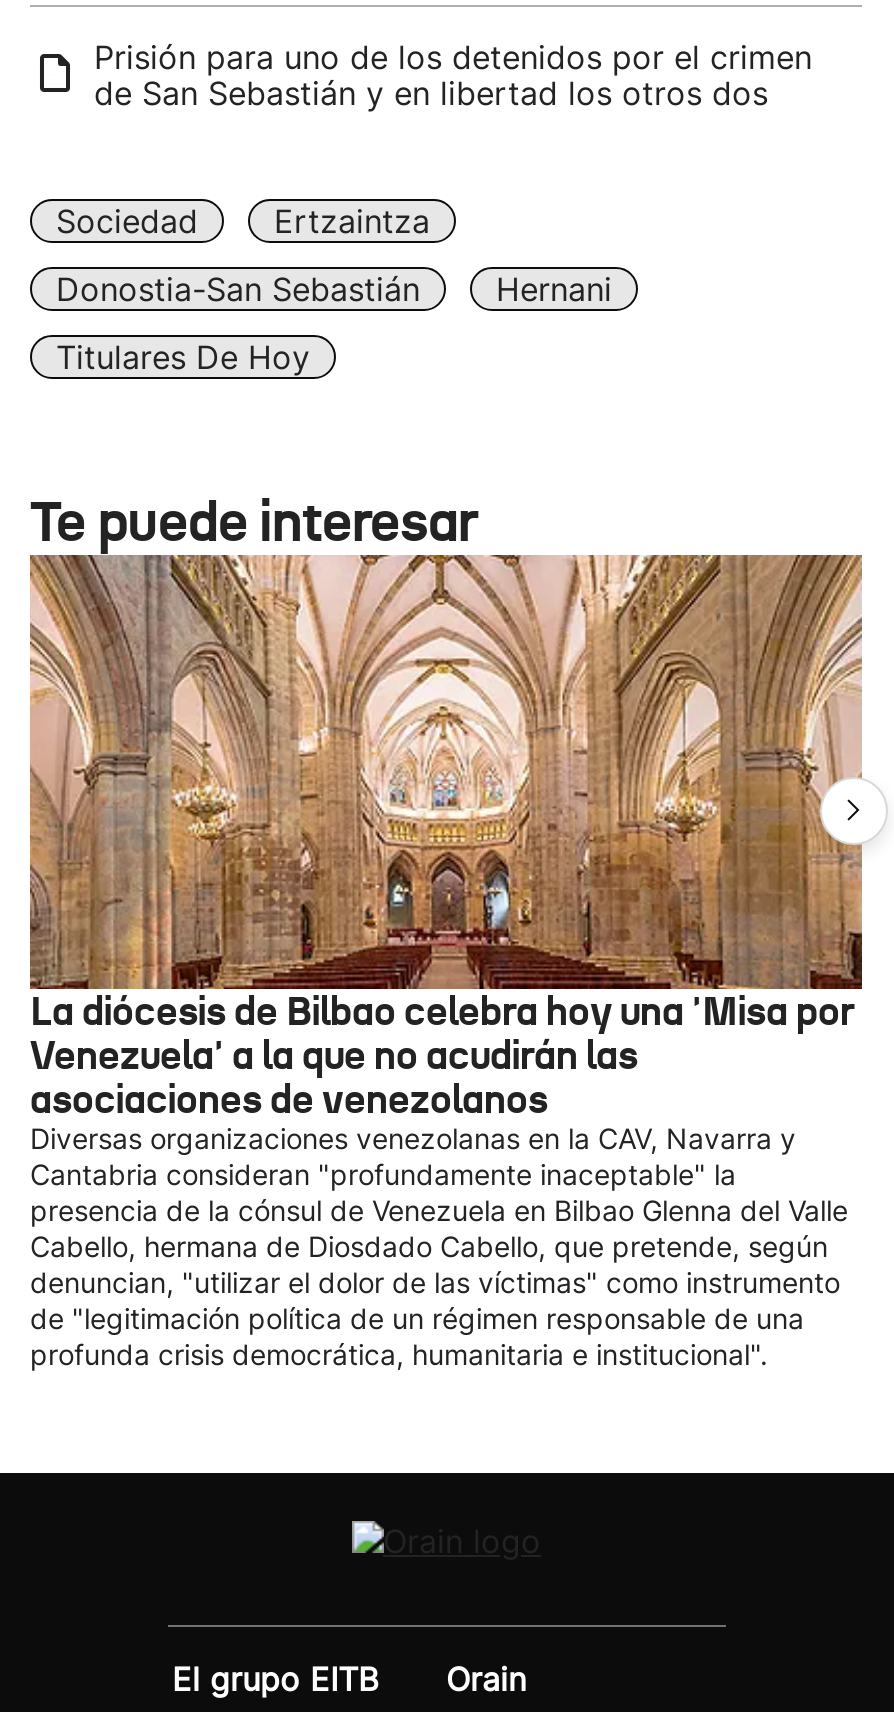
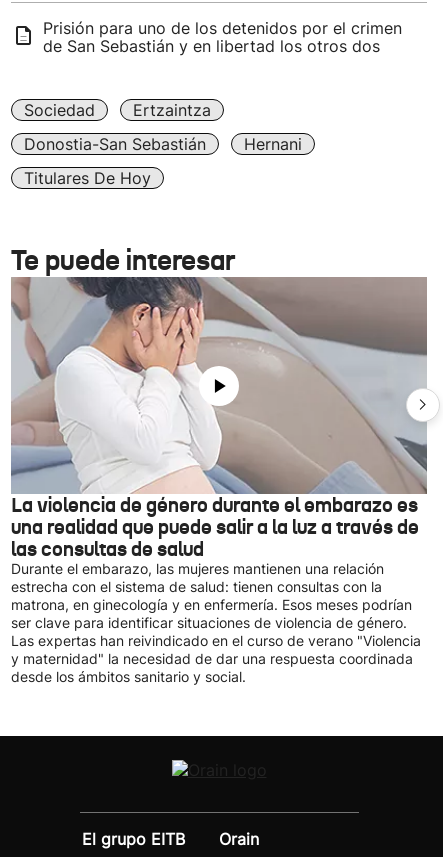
[28,555,864,1371] [image] | La diócesis de Bilbao celebra hoy una 'Misa por | Venezuela' a la que no acudirán las | asociaciones de venezolanos | Diversas organizaciones venezolanas en la CAV, Navarra y | Cantabria consideran "profundamente inaceptable" la | presencia de la cónsul de Venezuela en Bilbao Glenna del Valle | Cabello, hermana de Diosdado Cabello, que pretende, según | denuncian, "utilizar el dolor de las víctimas" como instrumento | de "legitimación política de un régimen responsable de una | profunda crisis democrática, humanitaria e institucional". -> [11,277,428,685] [image] | La violencia de género durante el embarazo es | una realidad que puede salir a la luz a través de | las consultas de salud | Durante el embarazo, las mujeres mantienen una relación | estrecha con el sistema de salud: tienen consultas con la | matrona, en ginecología y en enfermería. Esos meses podrían | ser clave para identificar situaciones de violencia de género. | Las expertas han reivindicado en el curso de verano "Violencia | y maternidad" la necesidad de dar una respuesta coordinada | desde los ámbitos sanitario y social.

